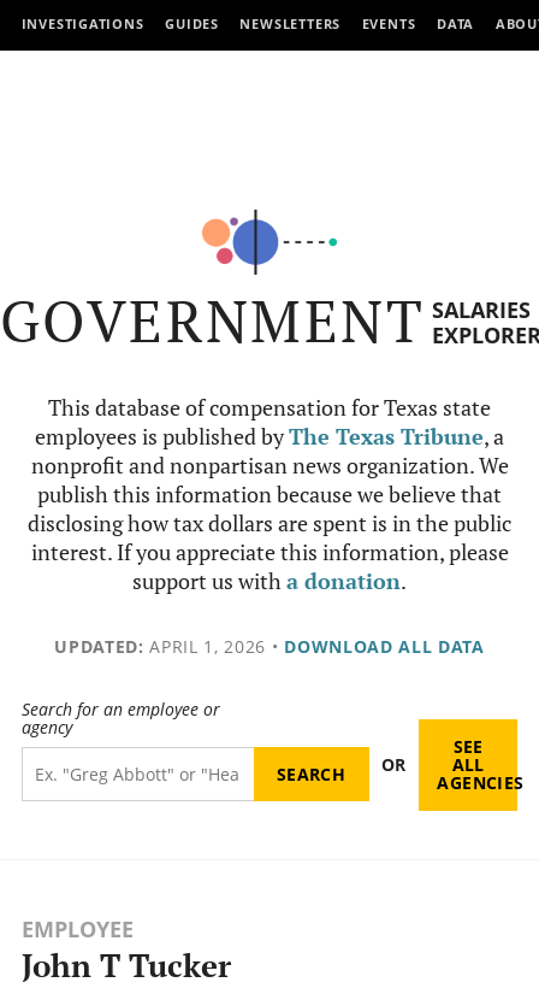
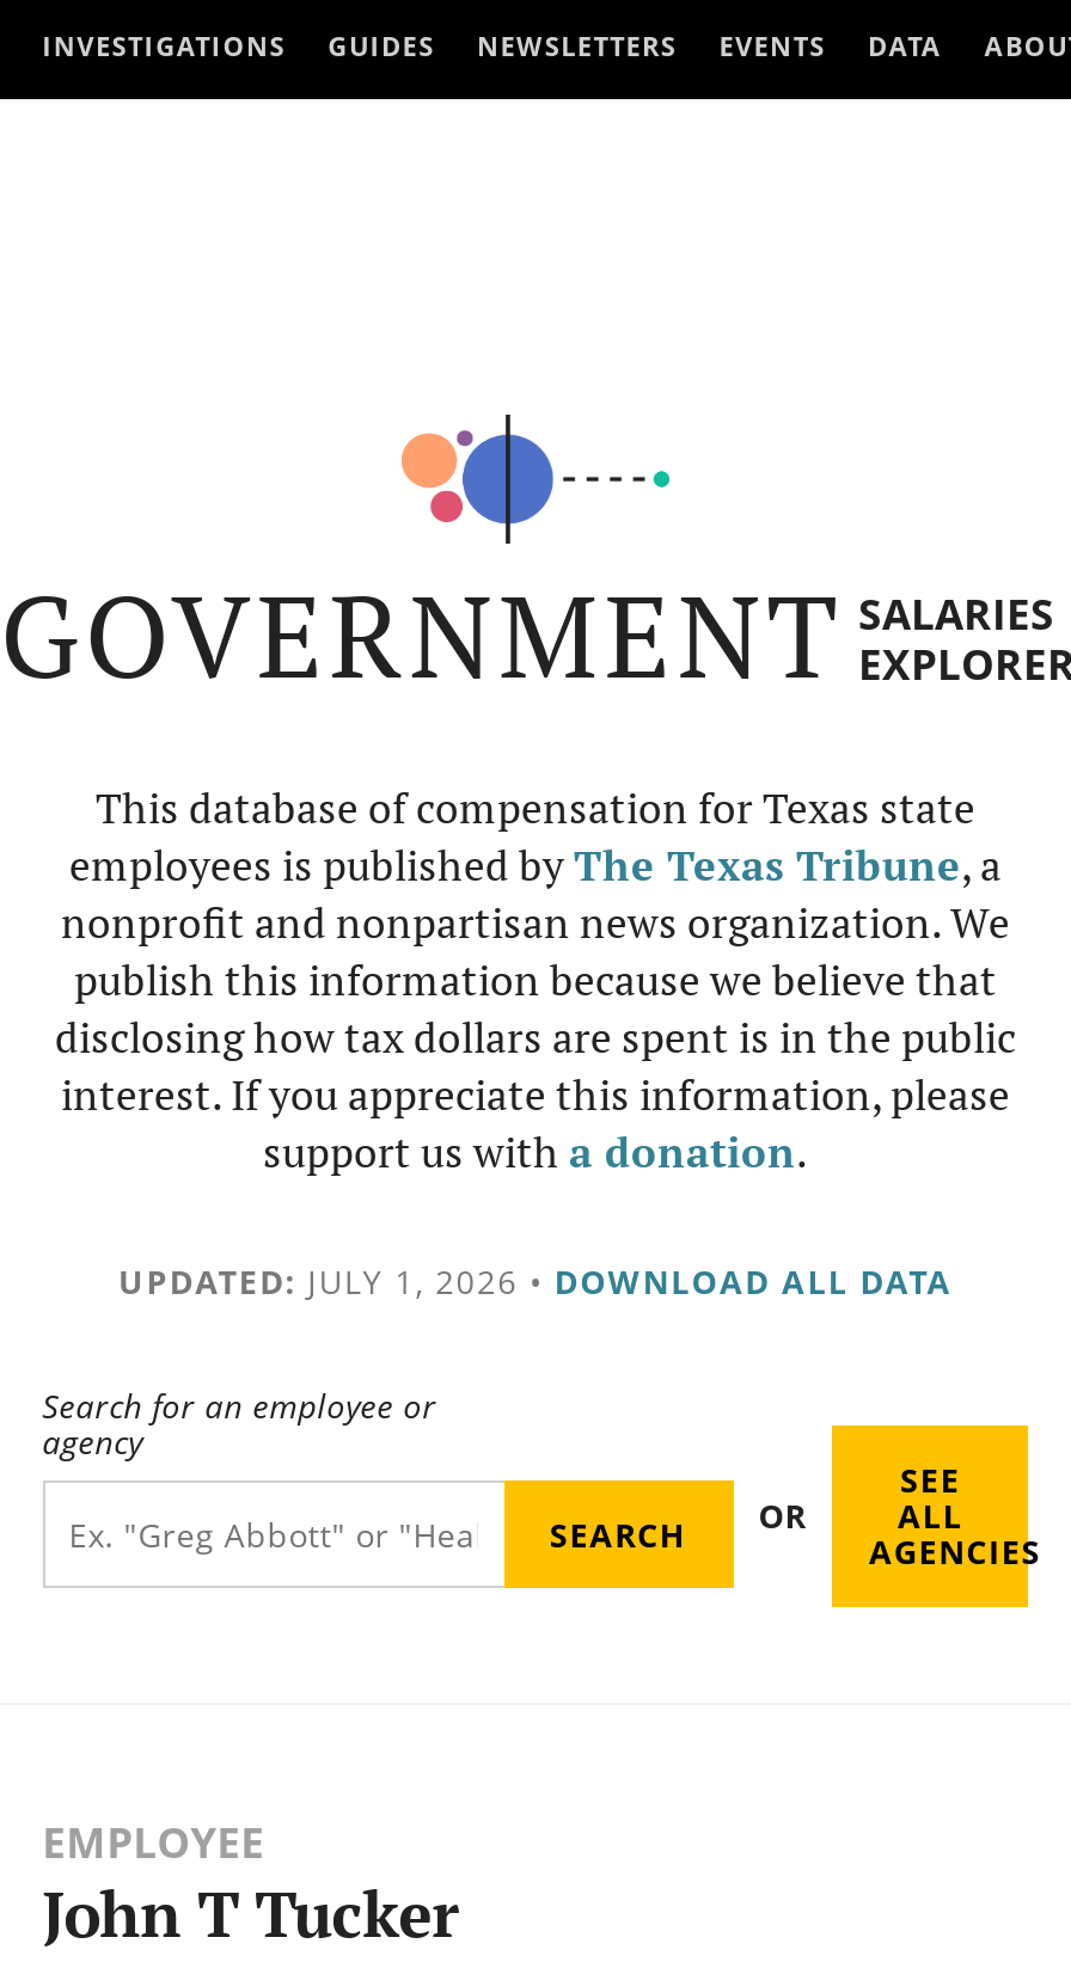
[54,635,485,658] UPDATED: APRIL 1, 2026 • DOWNLOAD ALL DATA -> [118,1258,953,1304] UPDATED: JULY 1, 2026 • DOWNLOAD ALL DATA

